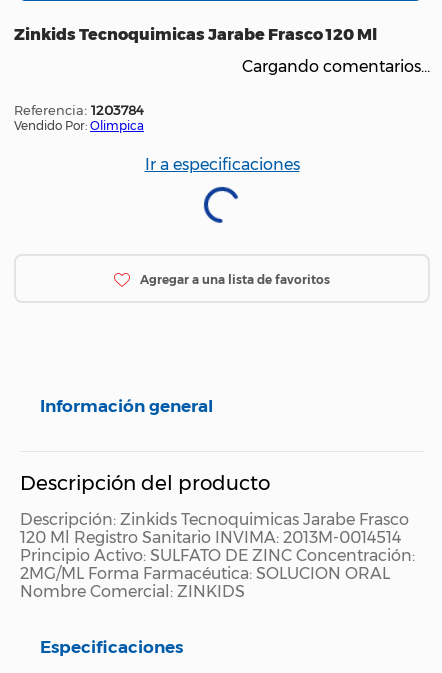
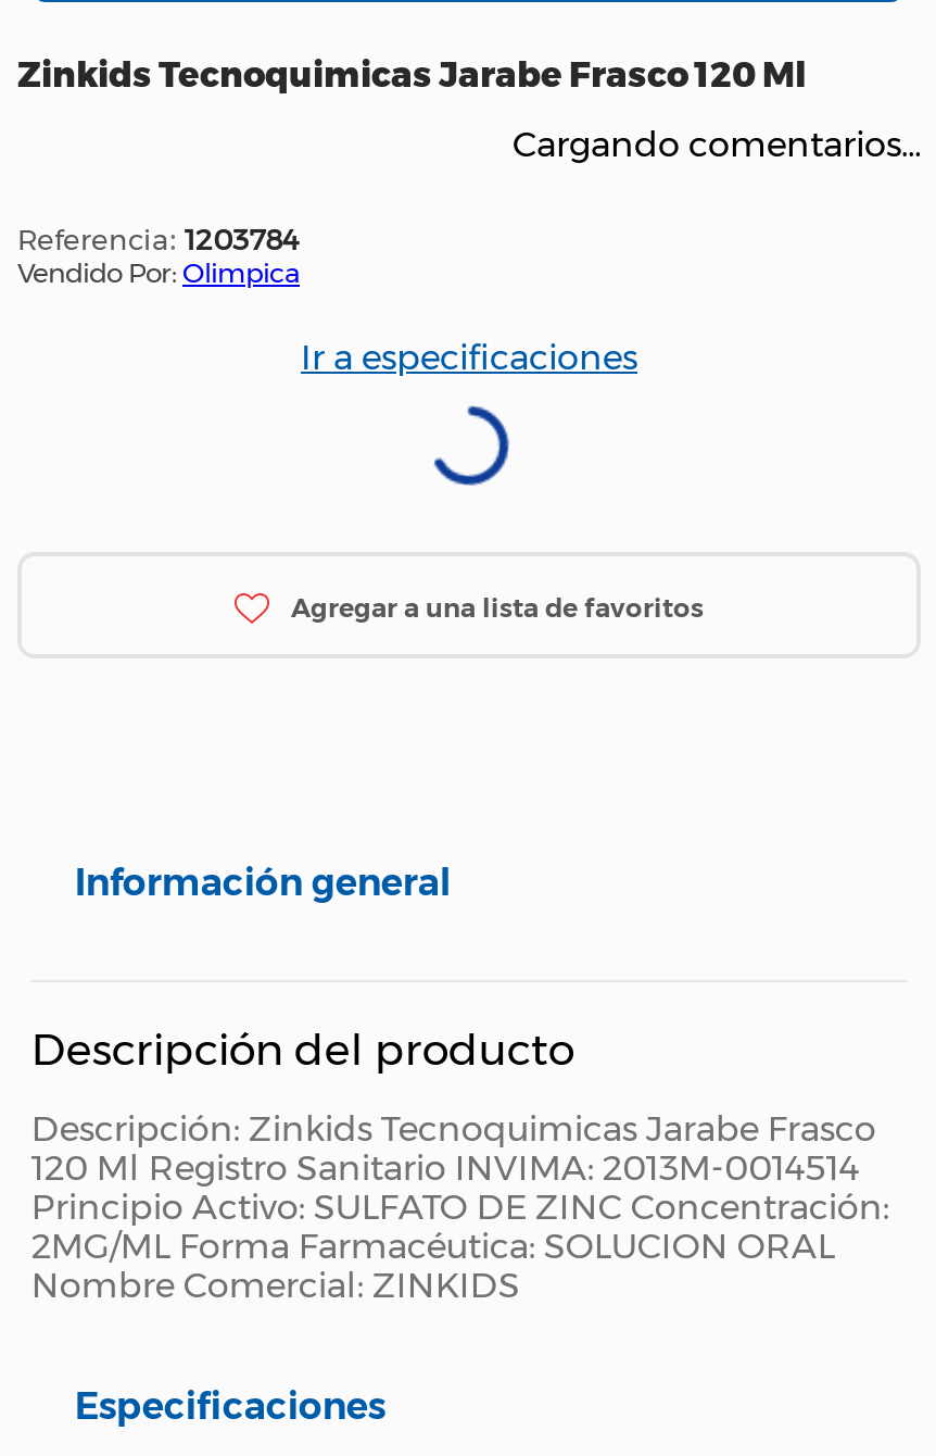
[203,186,240,223] [image] -> [430,404,510,487] [image]

